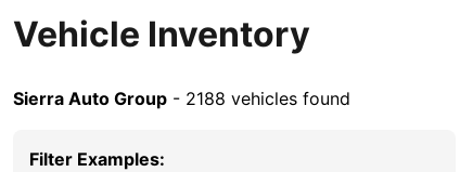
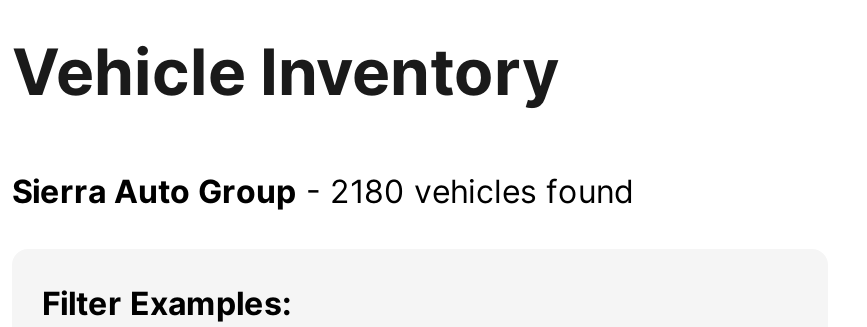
[13,88,350,109] Sierra Auto Group - 2188 vehicles found -> [12,171,634,211] Sierra Auto Group - 2180 vehicles found

